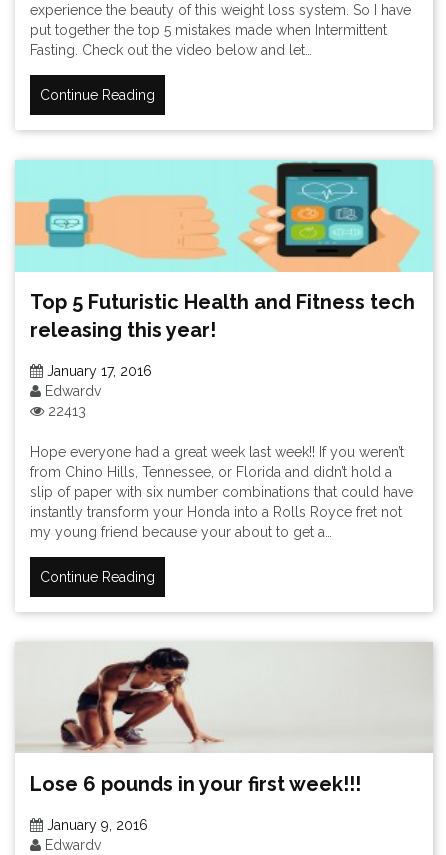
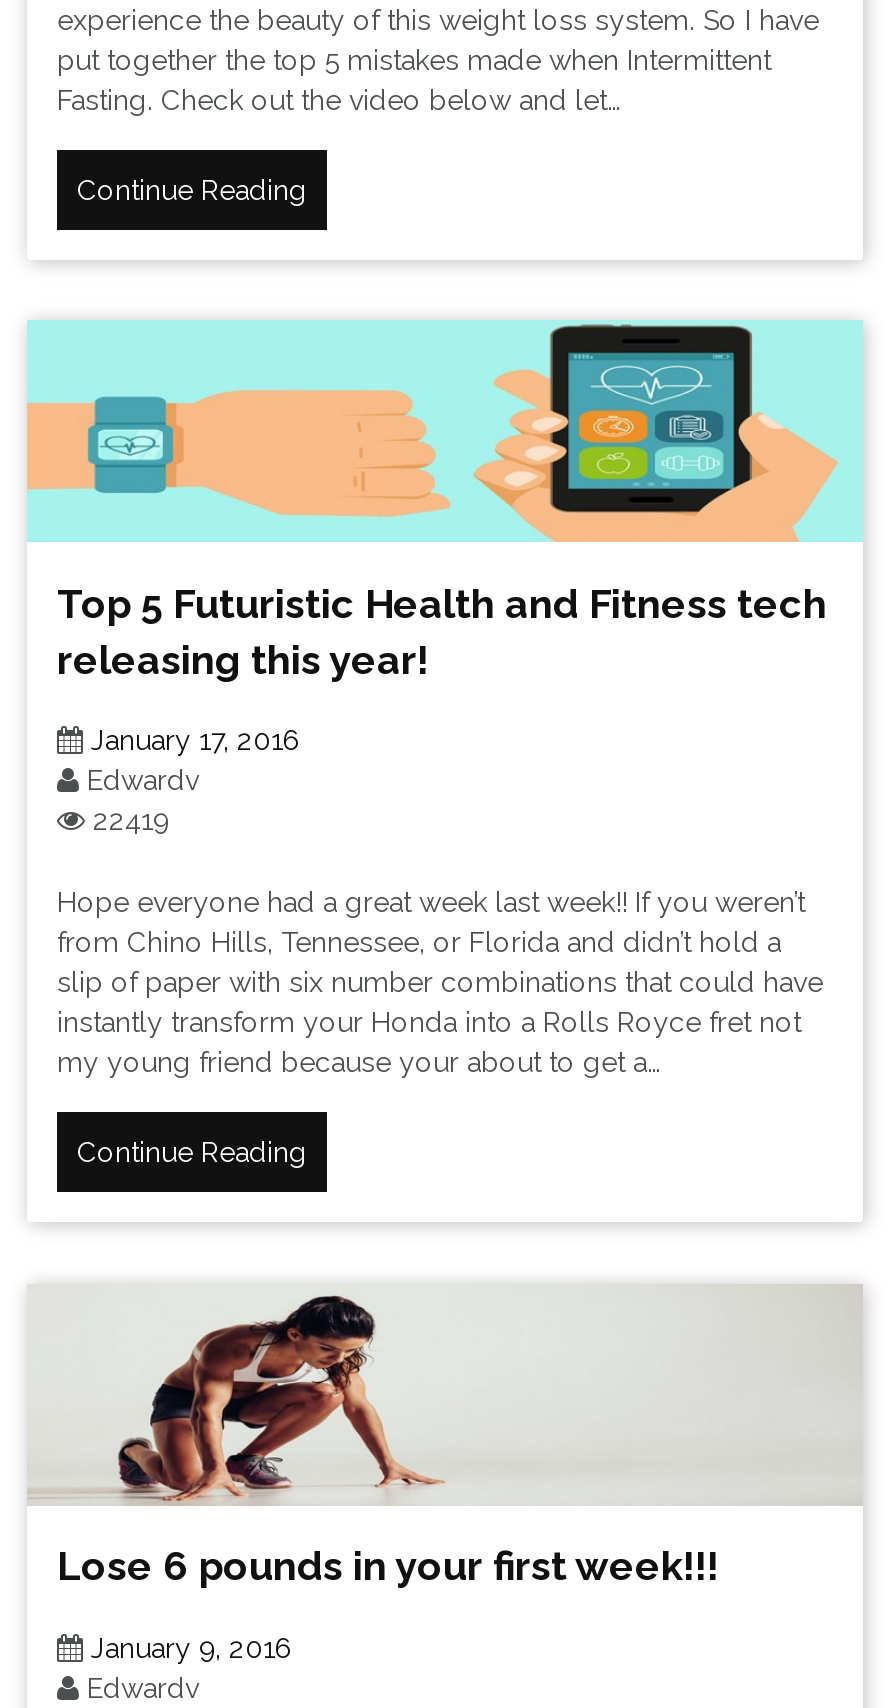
[44,403,86,419] 22413 -> [85,804,169,836] 22419

